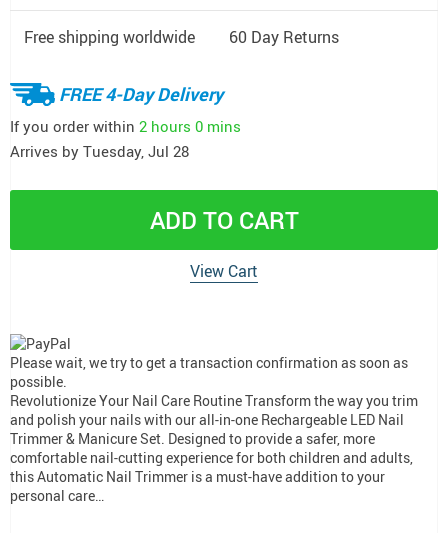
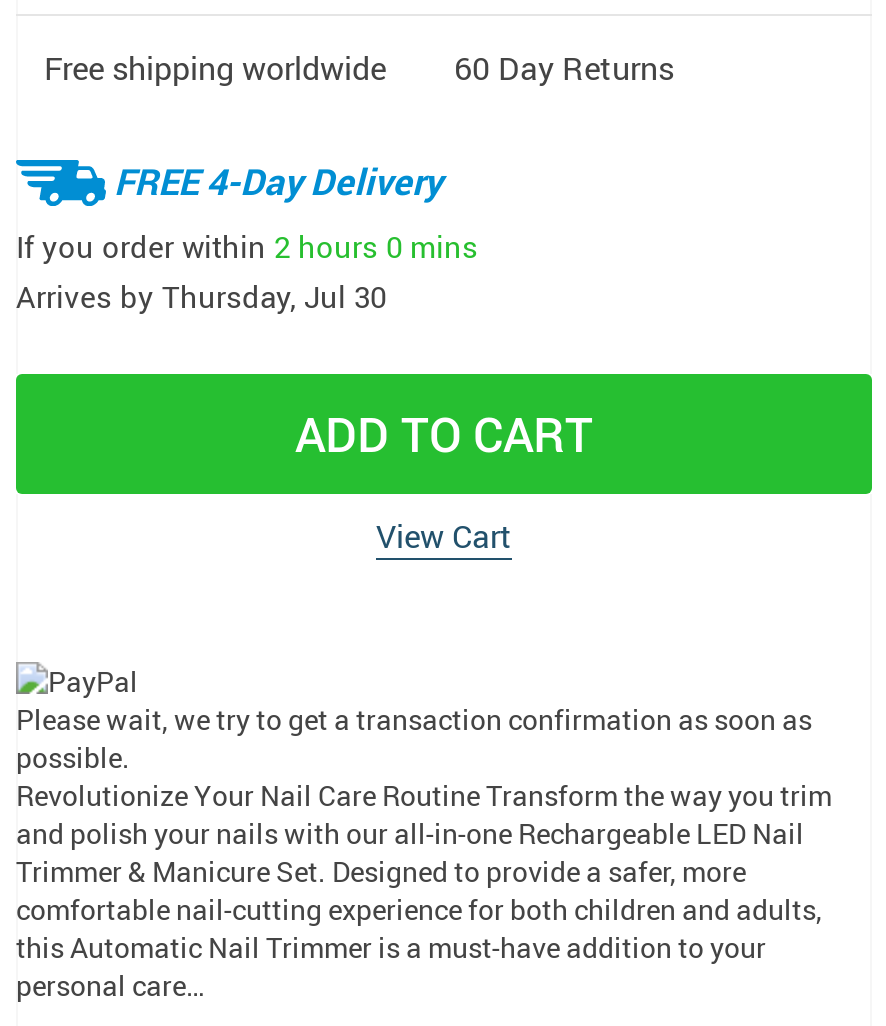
[10,141,189,161] Arrives by Tuesday, Jul 28 -> [16,276,386,316] Arrives by Thursday, Jul 30

